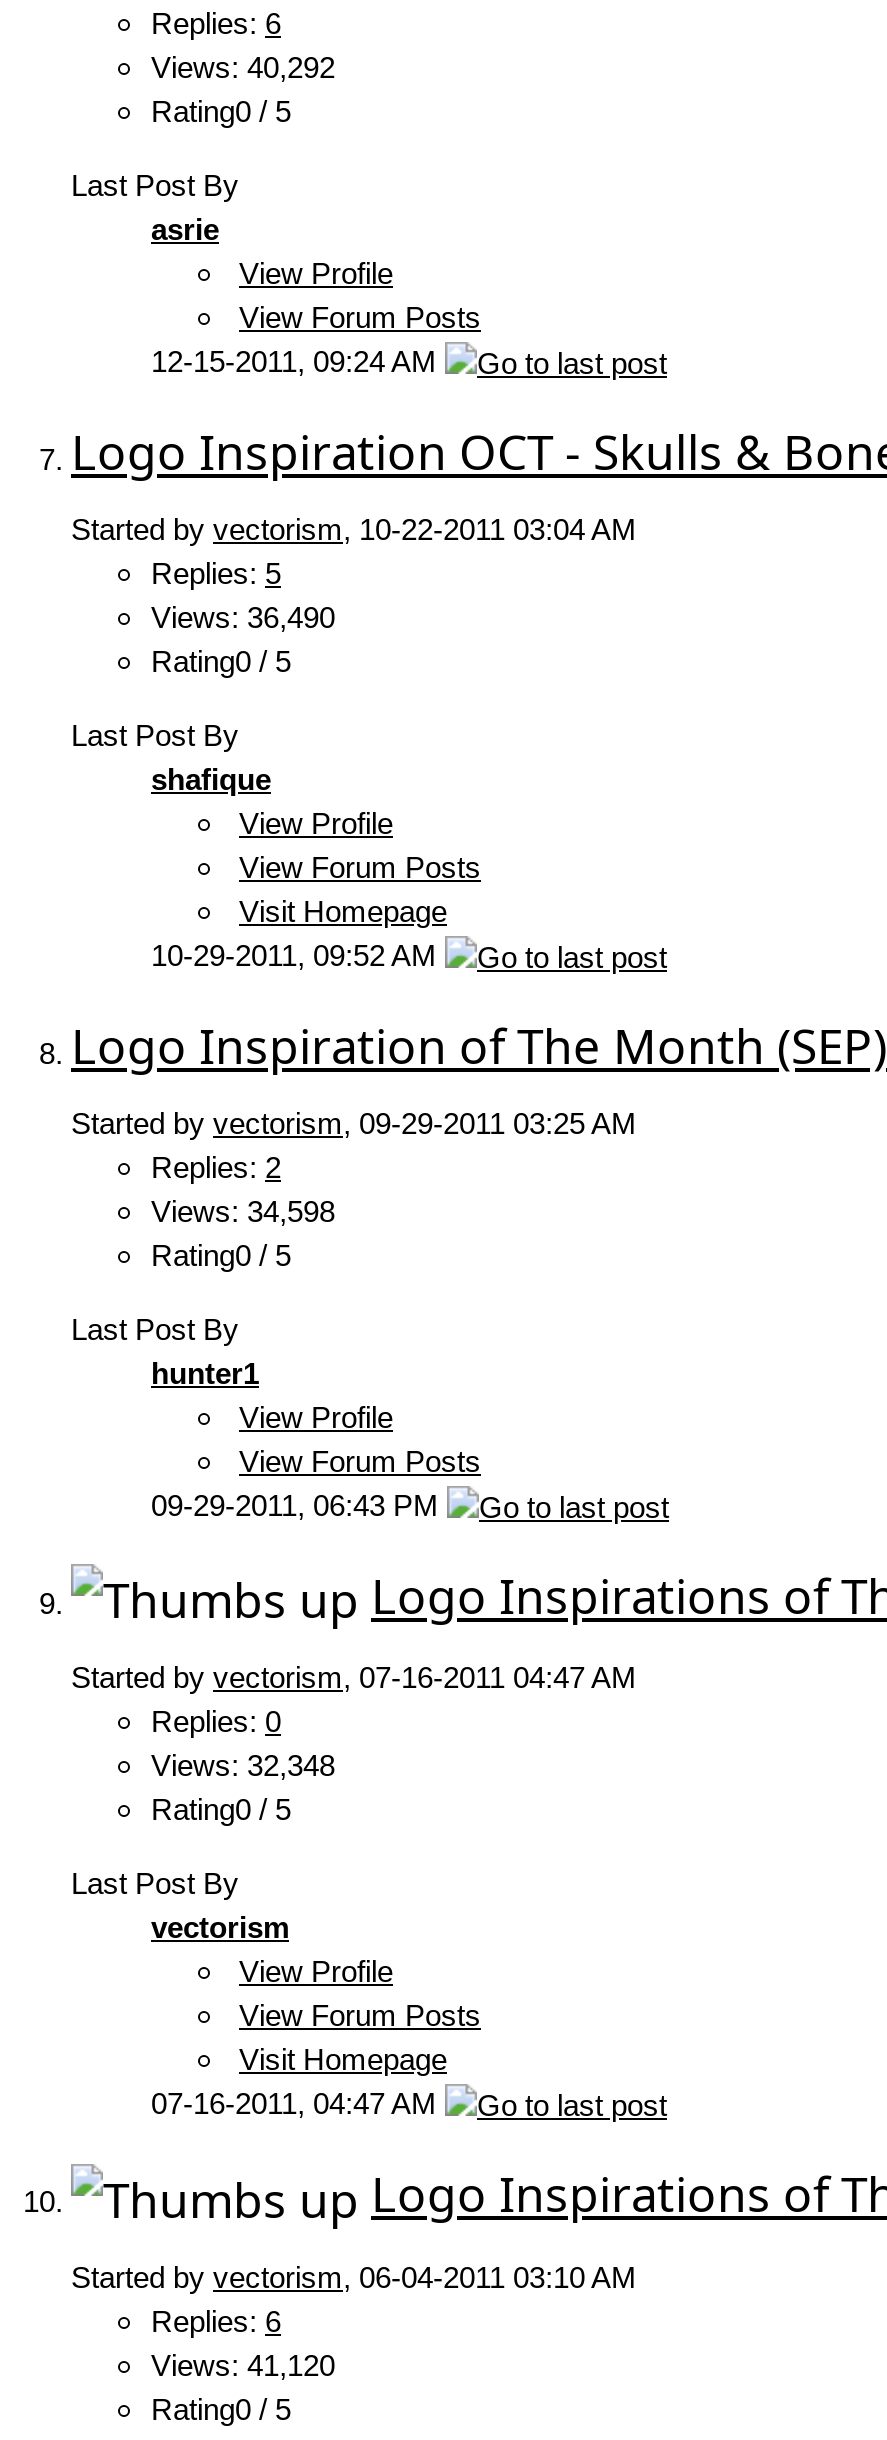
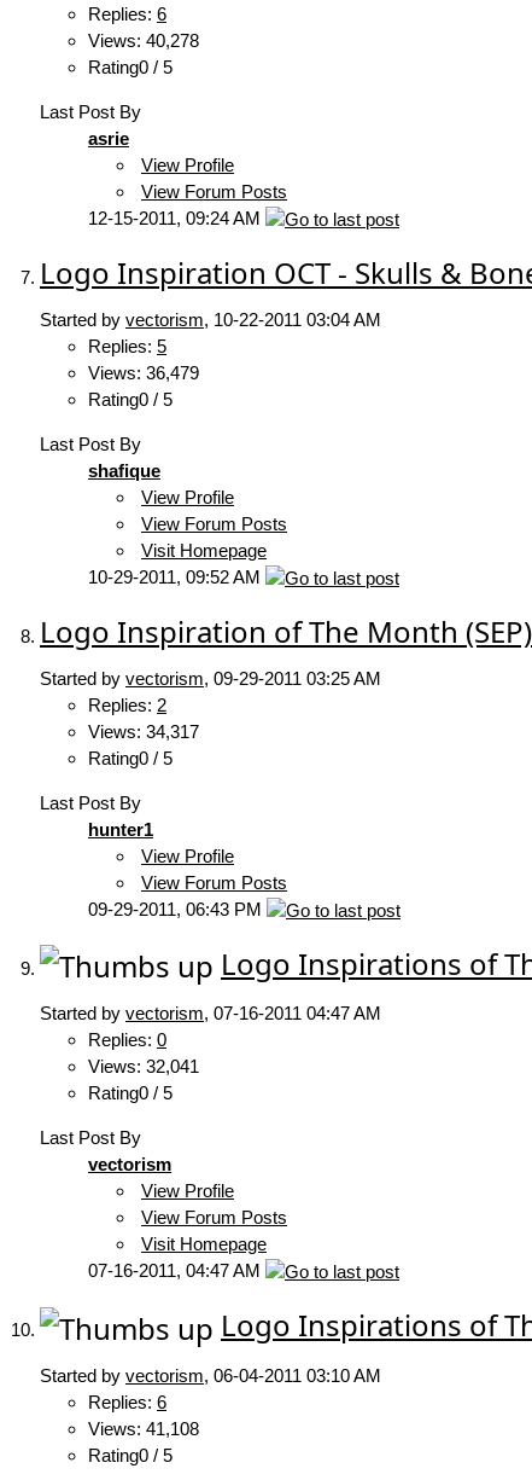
[151,49,335,83] Views: 40,292 -> [88,30,199,50] Views: 40,278
[151,600,335,634] Views: 36,490 -> [88,362,199,383] Views: 36,479
[151,1194,335,1228] Views: 34,598 -> [88,721,199,742] Views: 34,317
[151,1749,335,1783] Views: 32,348 -> [88,1056,199,1077] Views: 32,041
[151,2348,335,2382] Views: 41,120 -> [88,1418,199,1439] Views: 41,108

